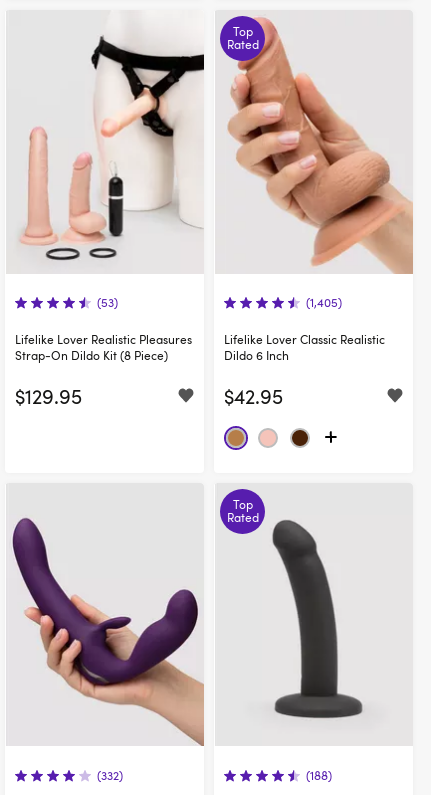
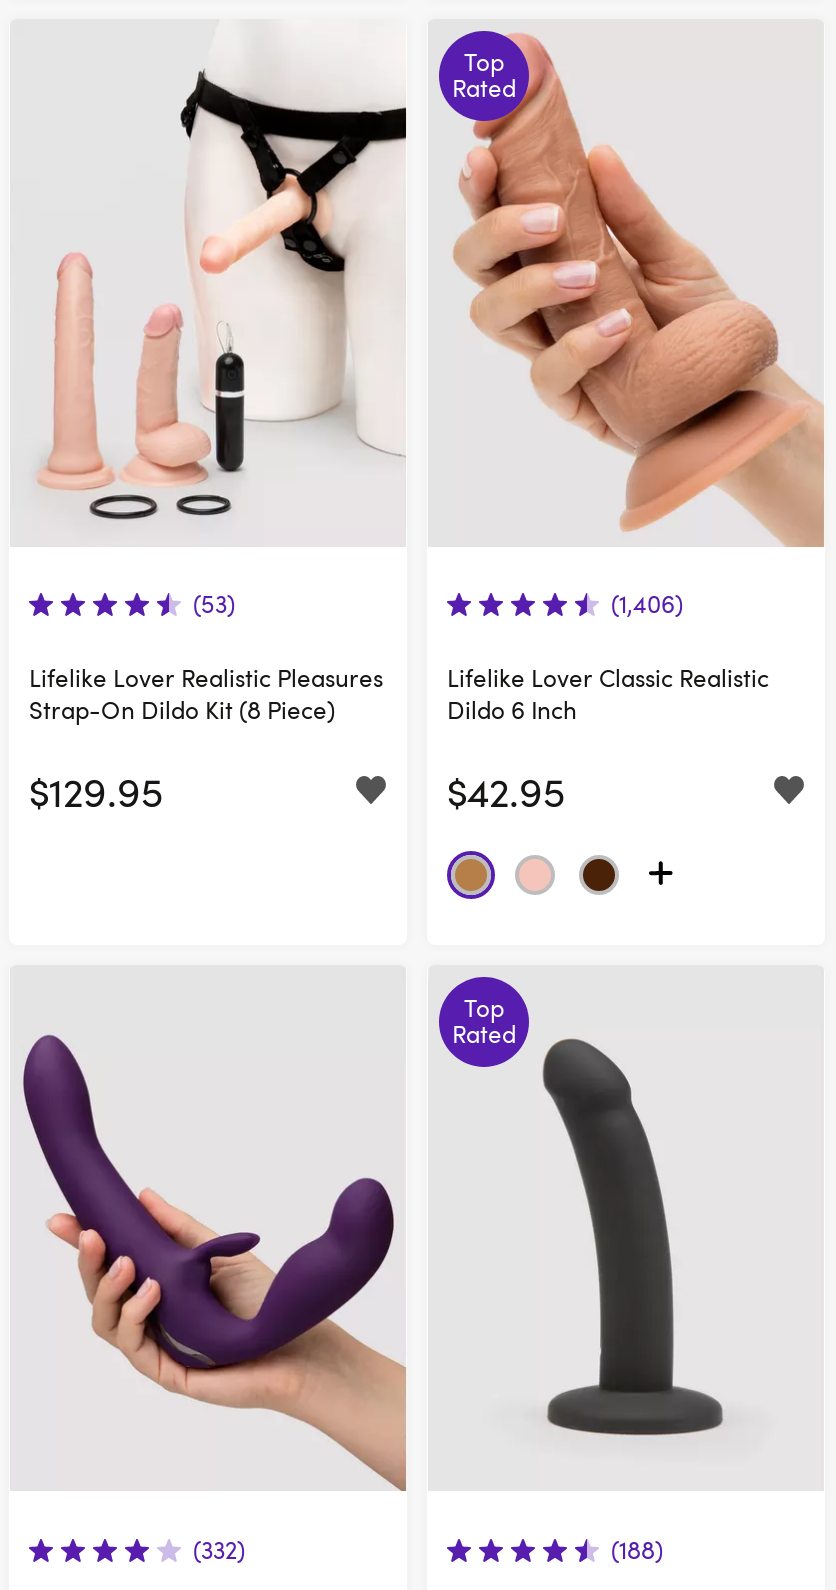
[306,294,342,310] (1,405) -> [611,588,683,620] (1,406)

